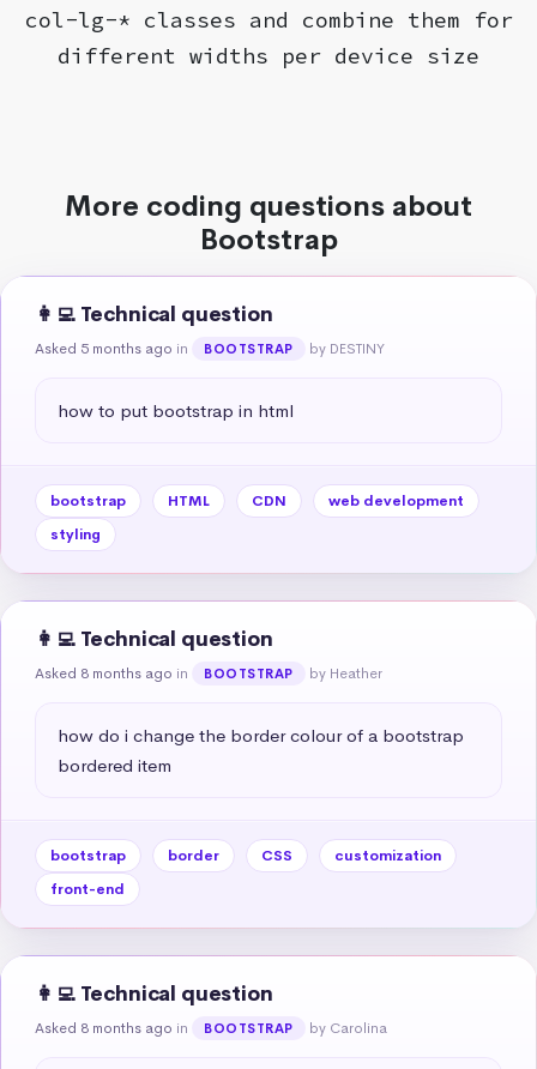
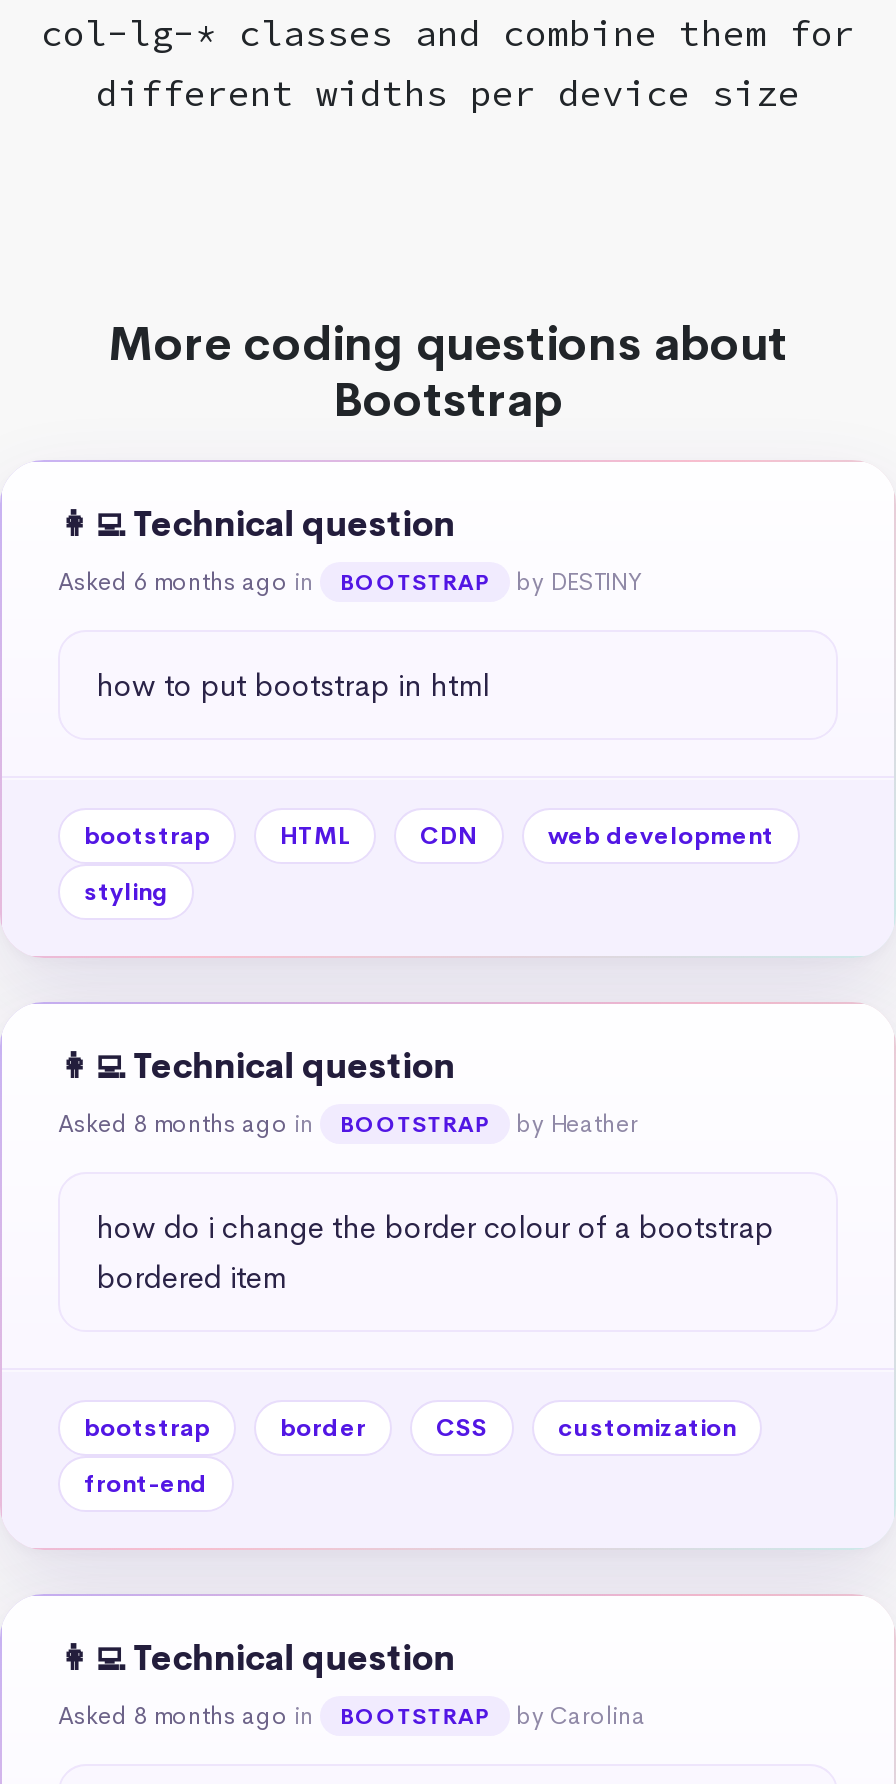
[35,339,192,358] Asked 5 months ago in -> [58,565,320,597] Asked 6 months ago in

